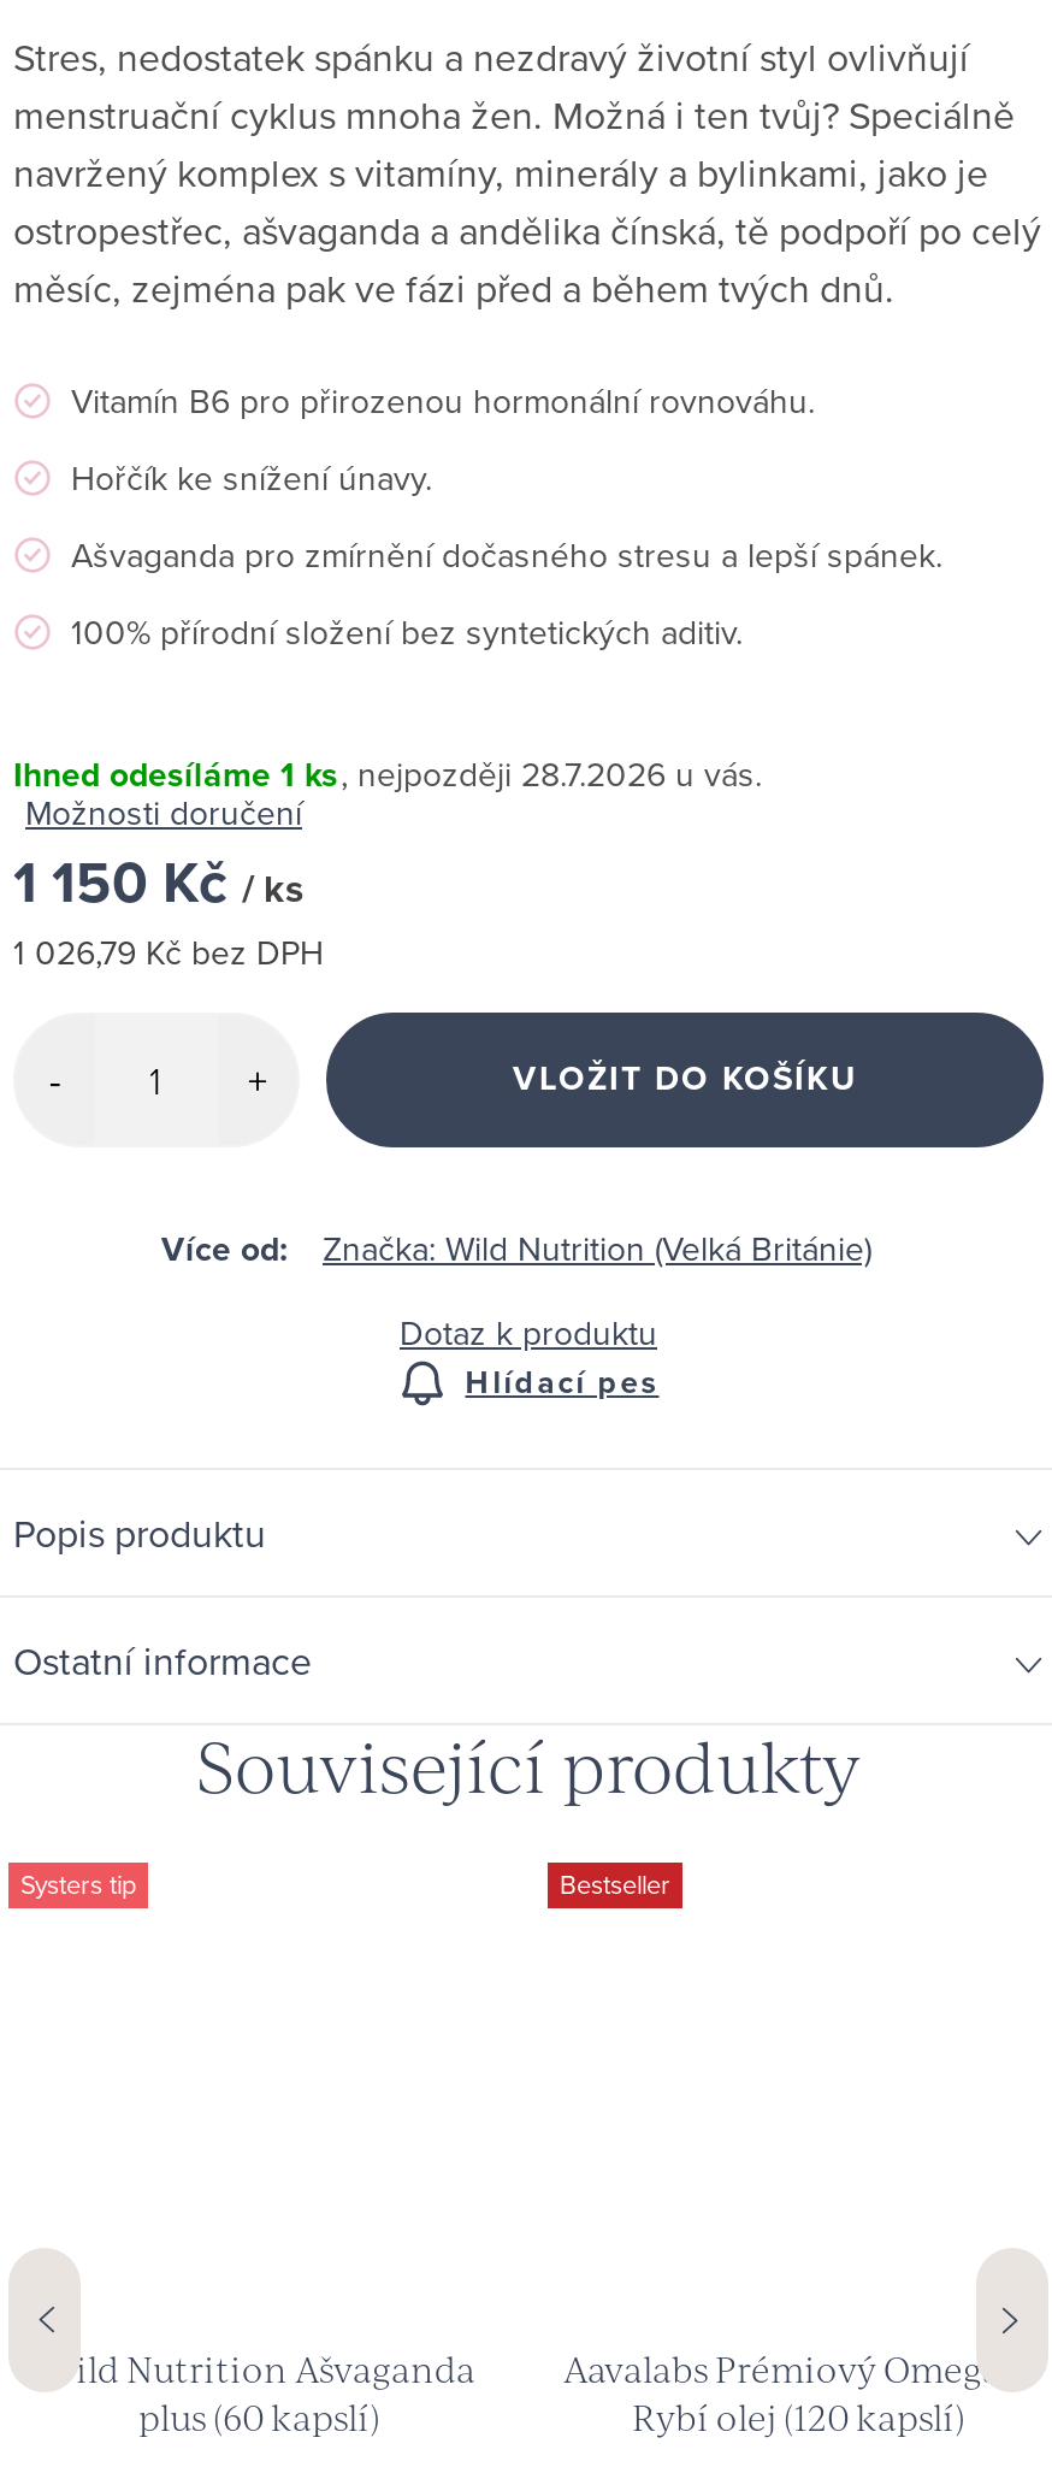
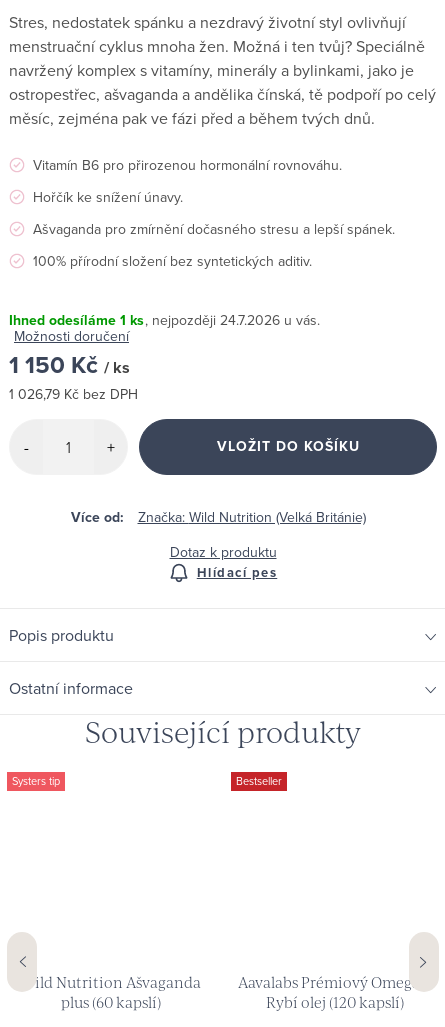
[512,749,675,798] 28.7.2026 -> [216,310,284,330] 24.7.2026

